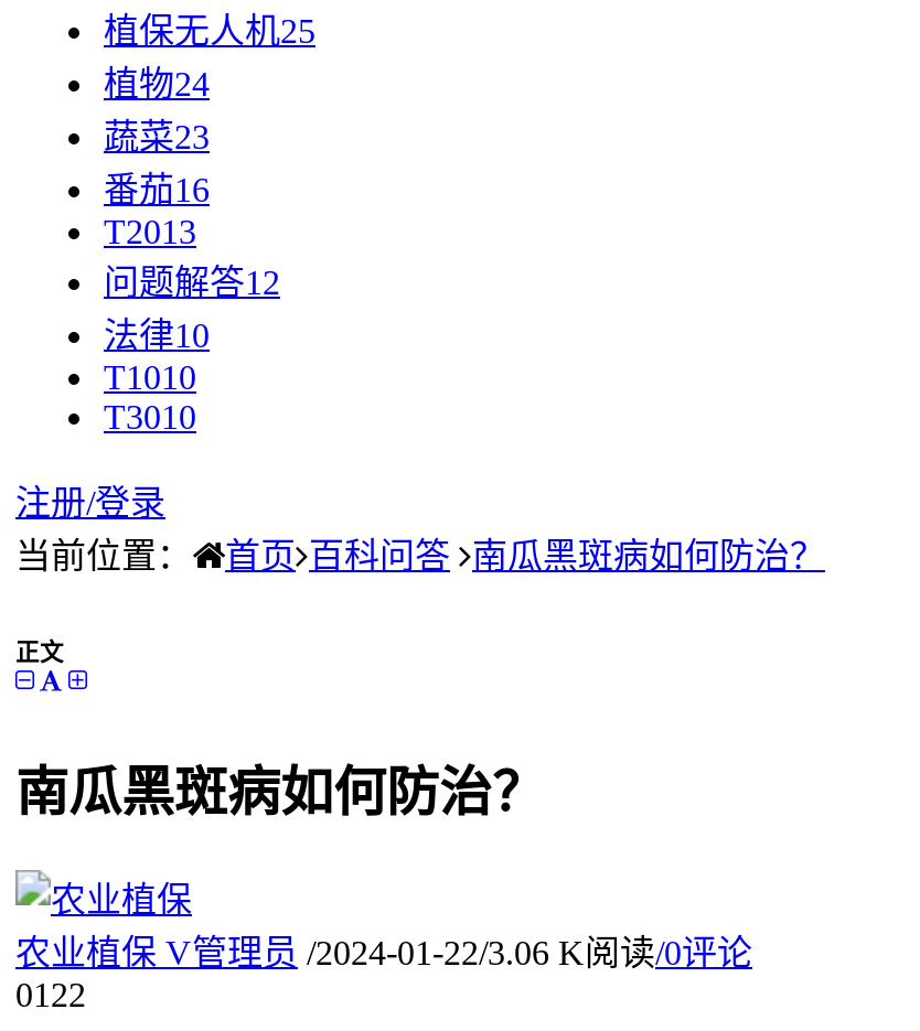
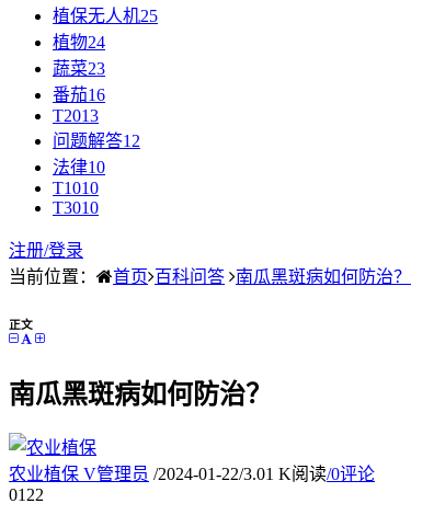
[15,933,752,971] 农业植保V管理员 / 2024-01-22/3.06 K阅读/0评论 -> [9,464,375,483] 农业植保V管理员 / 2024-01-22/3.01 K阅读/0评论

